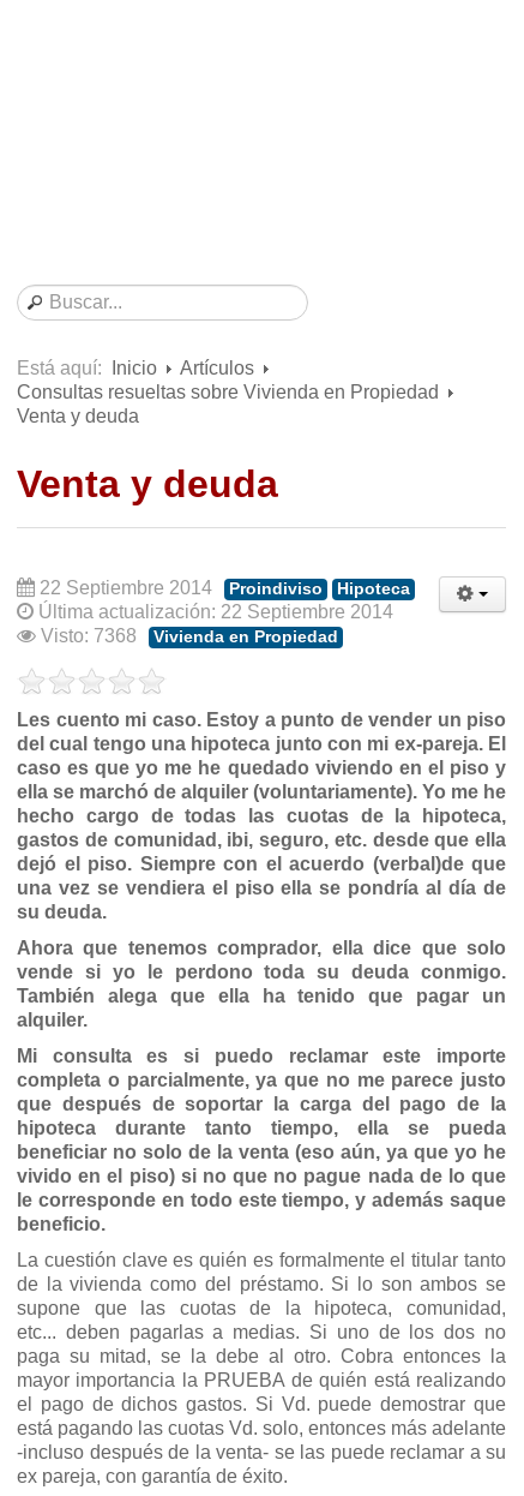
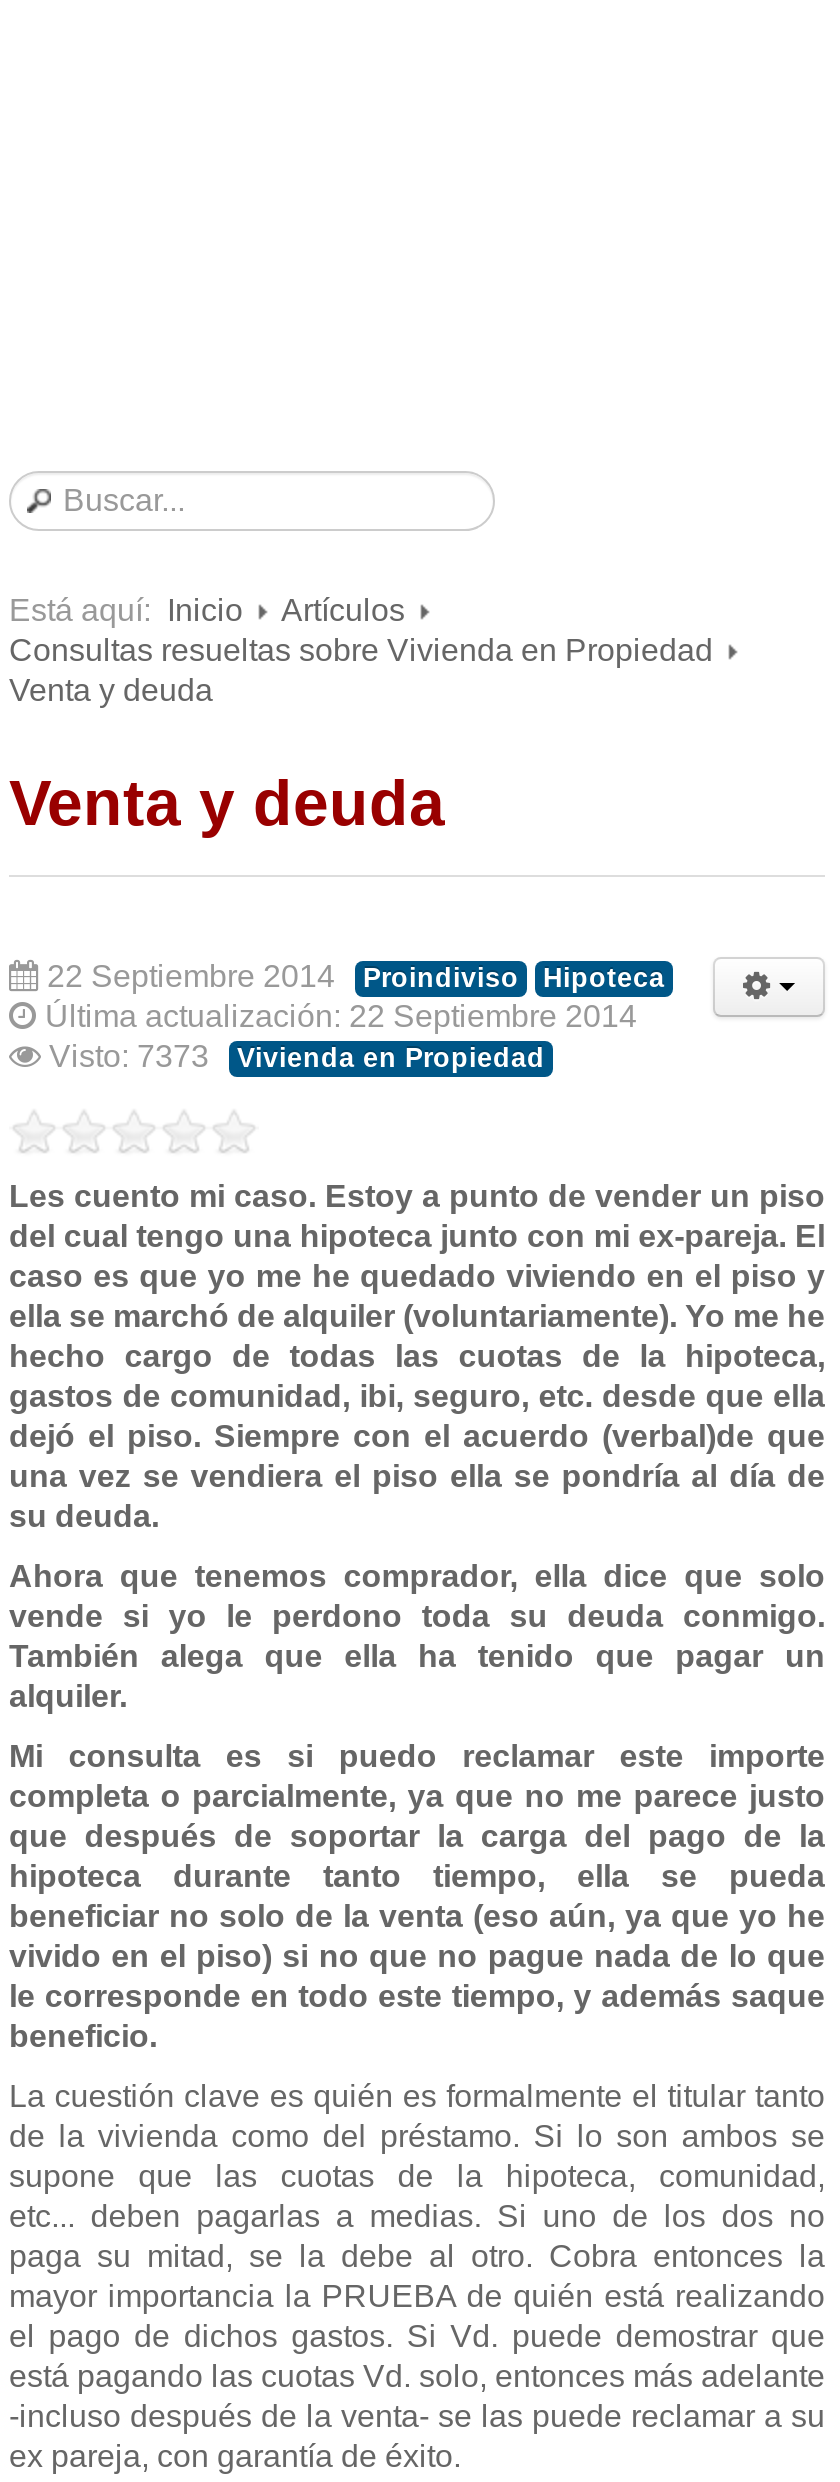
[41,626,338,646] Visto: 7368 Vivienda en Propiedad -> [49,1039,545,1073] Visto: 7373 Vivienda en Propiedad

